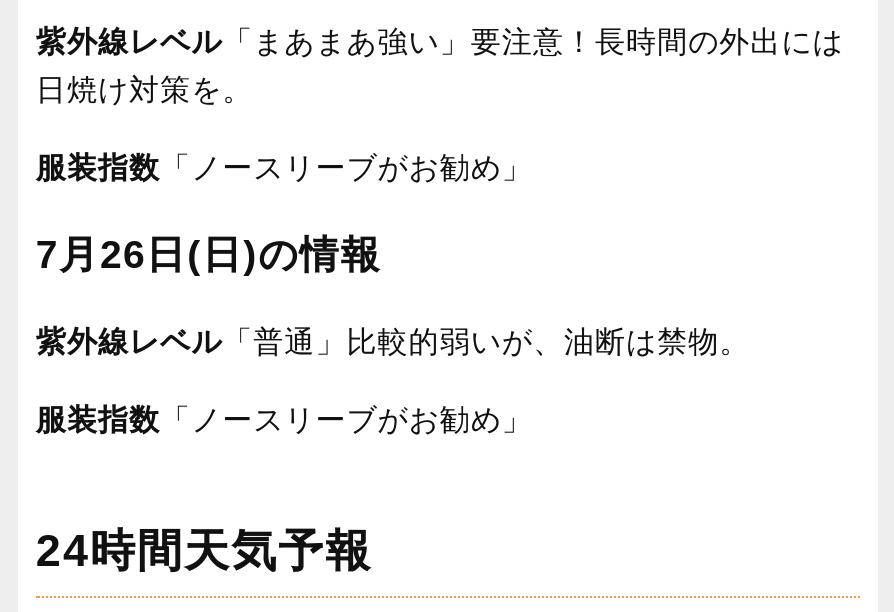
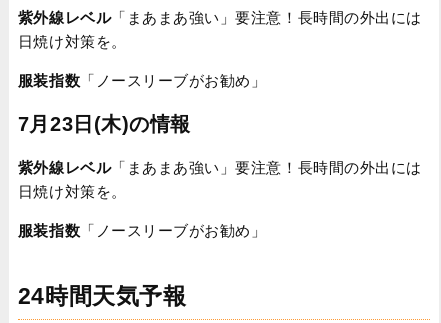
[36,232,382,276] 7月26日(日)の情報 -> [18,113,191,135] 7月23日(木)の情報
[36,324,750,358] 紫外線レベル「普通」比較的弱いが、油断は禁物。 -> [18,159,422,200] 紫外線レベル「まあまあ強い」要注意！長時間の外出には | 日焼け対策を。

